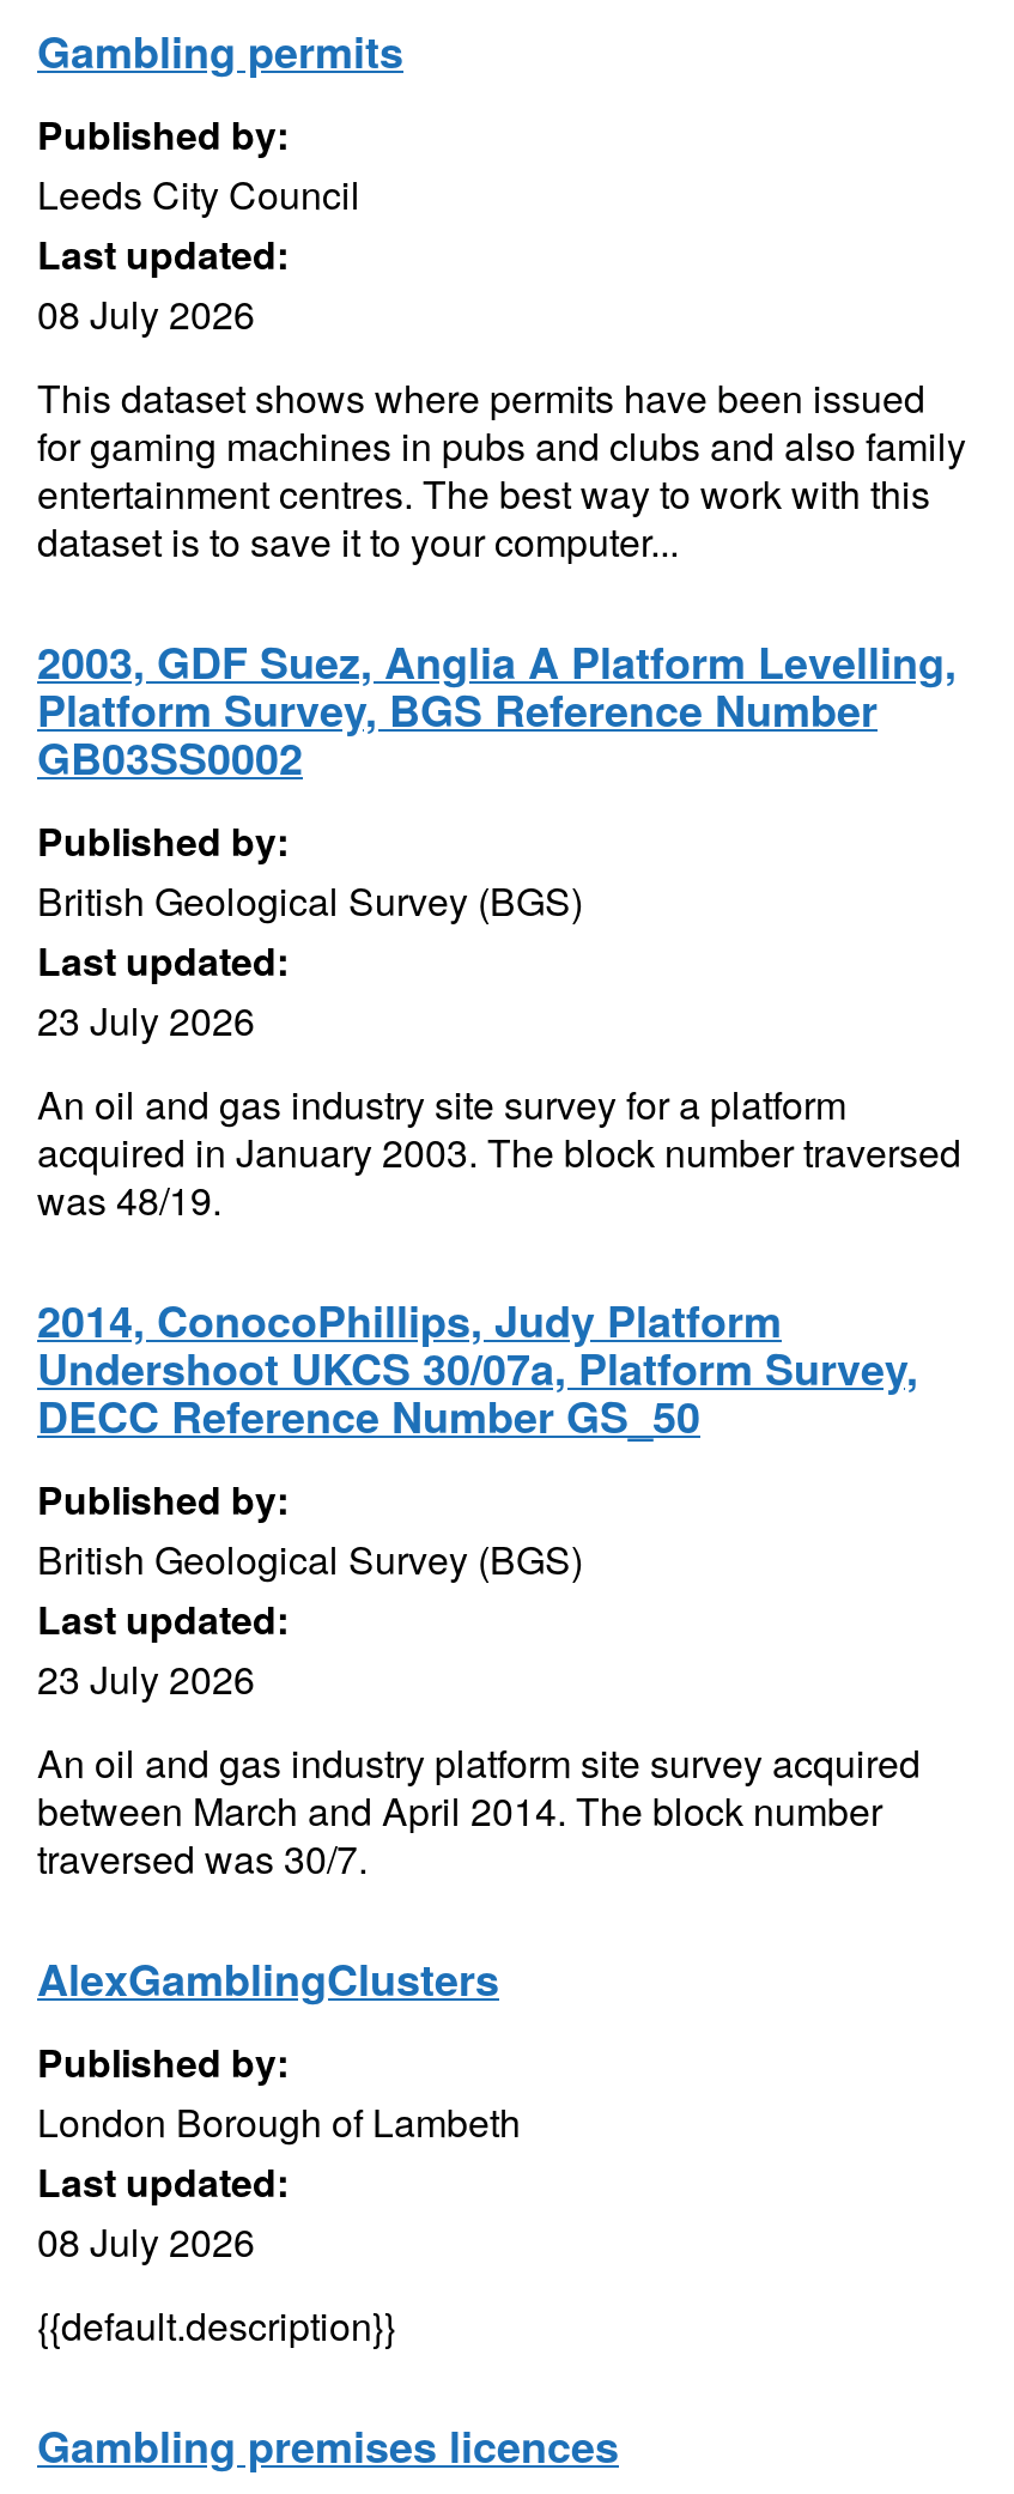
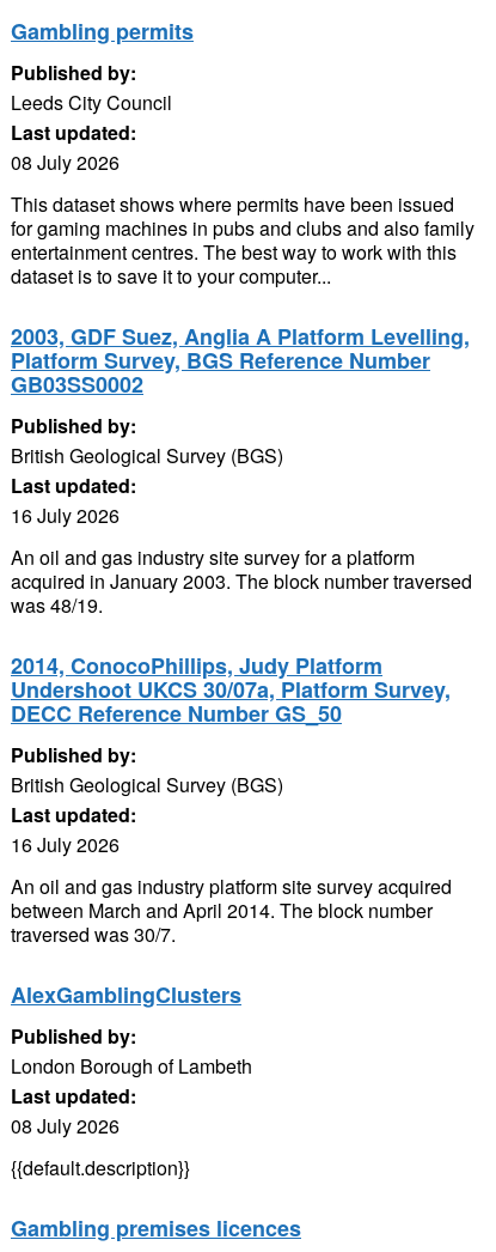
[37,993,255,1048] 23 July 2026 -> [11,502,120,529] 16 July 2026
[37,1651,255,1706] 23 July 2026 -> [11,831,120,858] 16 July 2026

